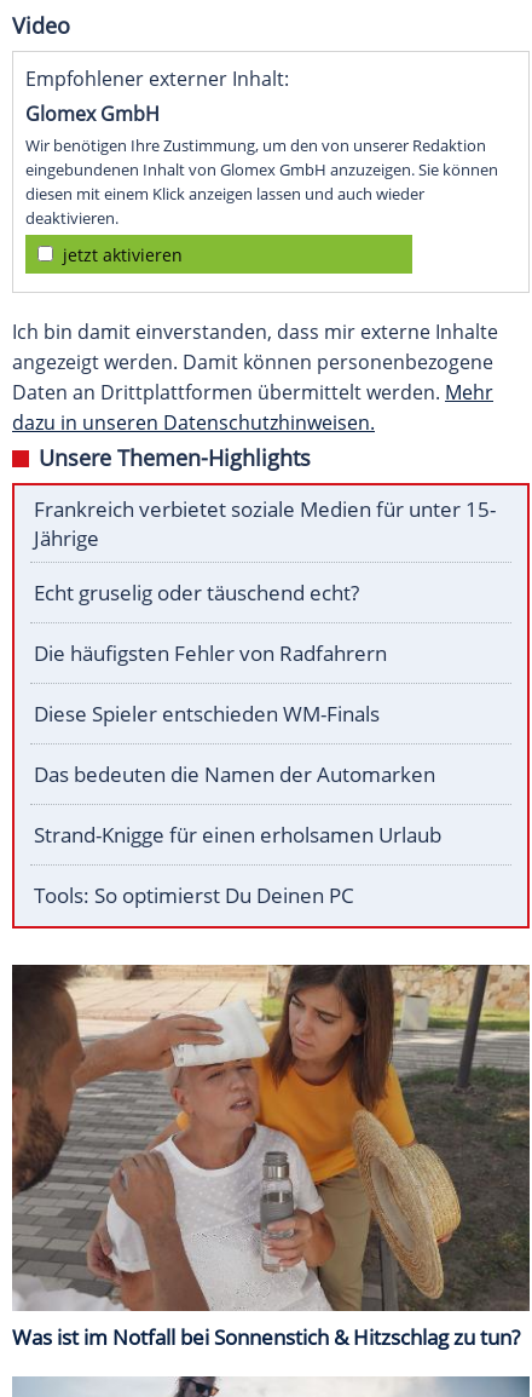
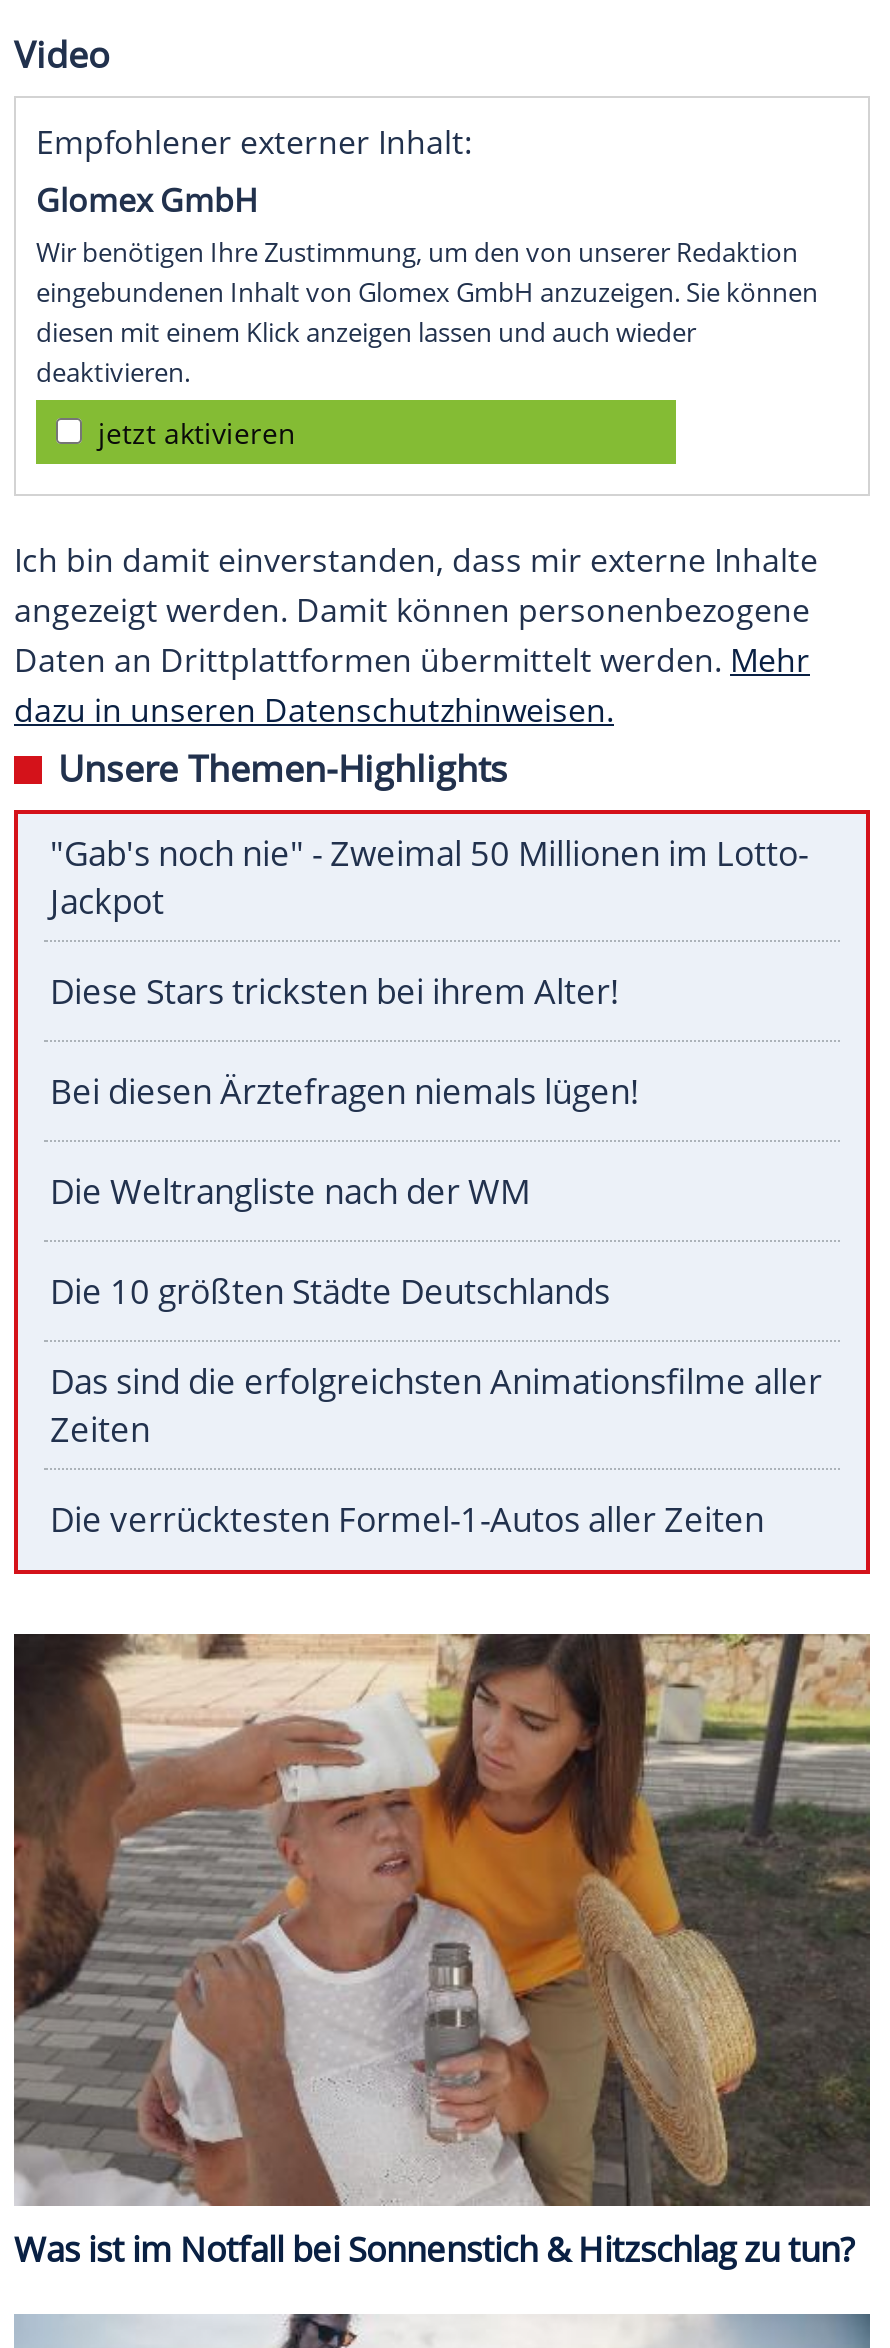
[34,495,496,552] Frankreich verbietet soziale Medien für unter 15- | Jährige -> [50,831,808,925] "Gab's noch nie" - Zweimal 50 Millionen im Lotto- | Jackpot
[34,579,359,607] Echt gruselig oder täuschend echt? -> [50,969,620,1015] Diese Stars tricksten bei ihrem Alter!
[34,640,387,667] Die häufigsten Fehler von Radfahrern -> [50,1069,640,1115] Bei diesen Ärztefragen niemals lügen!
[34,700,380,728] Diese Spieler entschieden WM-Finals -> [50,1169,530,1215] Die Weltrangliste nach der WM
[34,761,435,788] Das bedeuten die Namen der Automarken -> [50,1269,610,1315] Die 10 größten Städte Deutschlands
[34,821,441,849] Strand-Knigge für einen erholsamen Urlaub -> [50,1359,822,1453] Das sind die erfolgreichsten Animationsfilme aller | Zeiten
[34,882,354,910] Tools: So optimierst Du Deinen PC -> [50,1497,764,1543] Die verrücktesten Formel-1-Autos aller Zeiten

